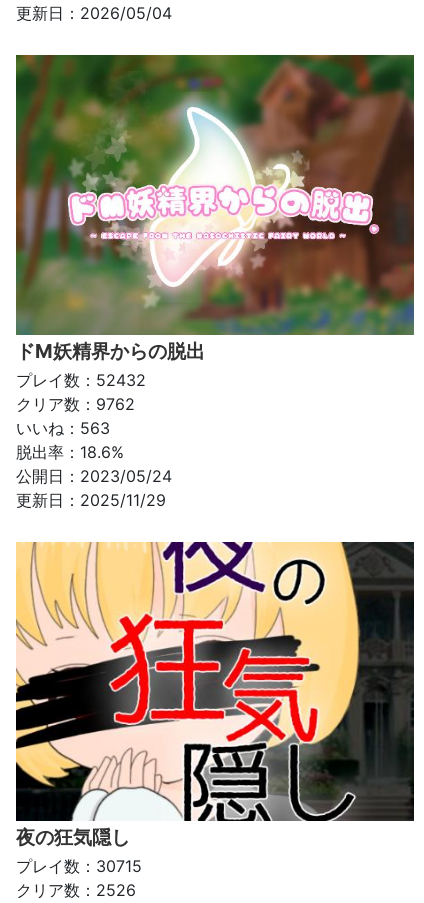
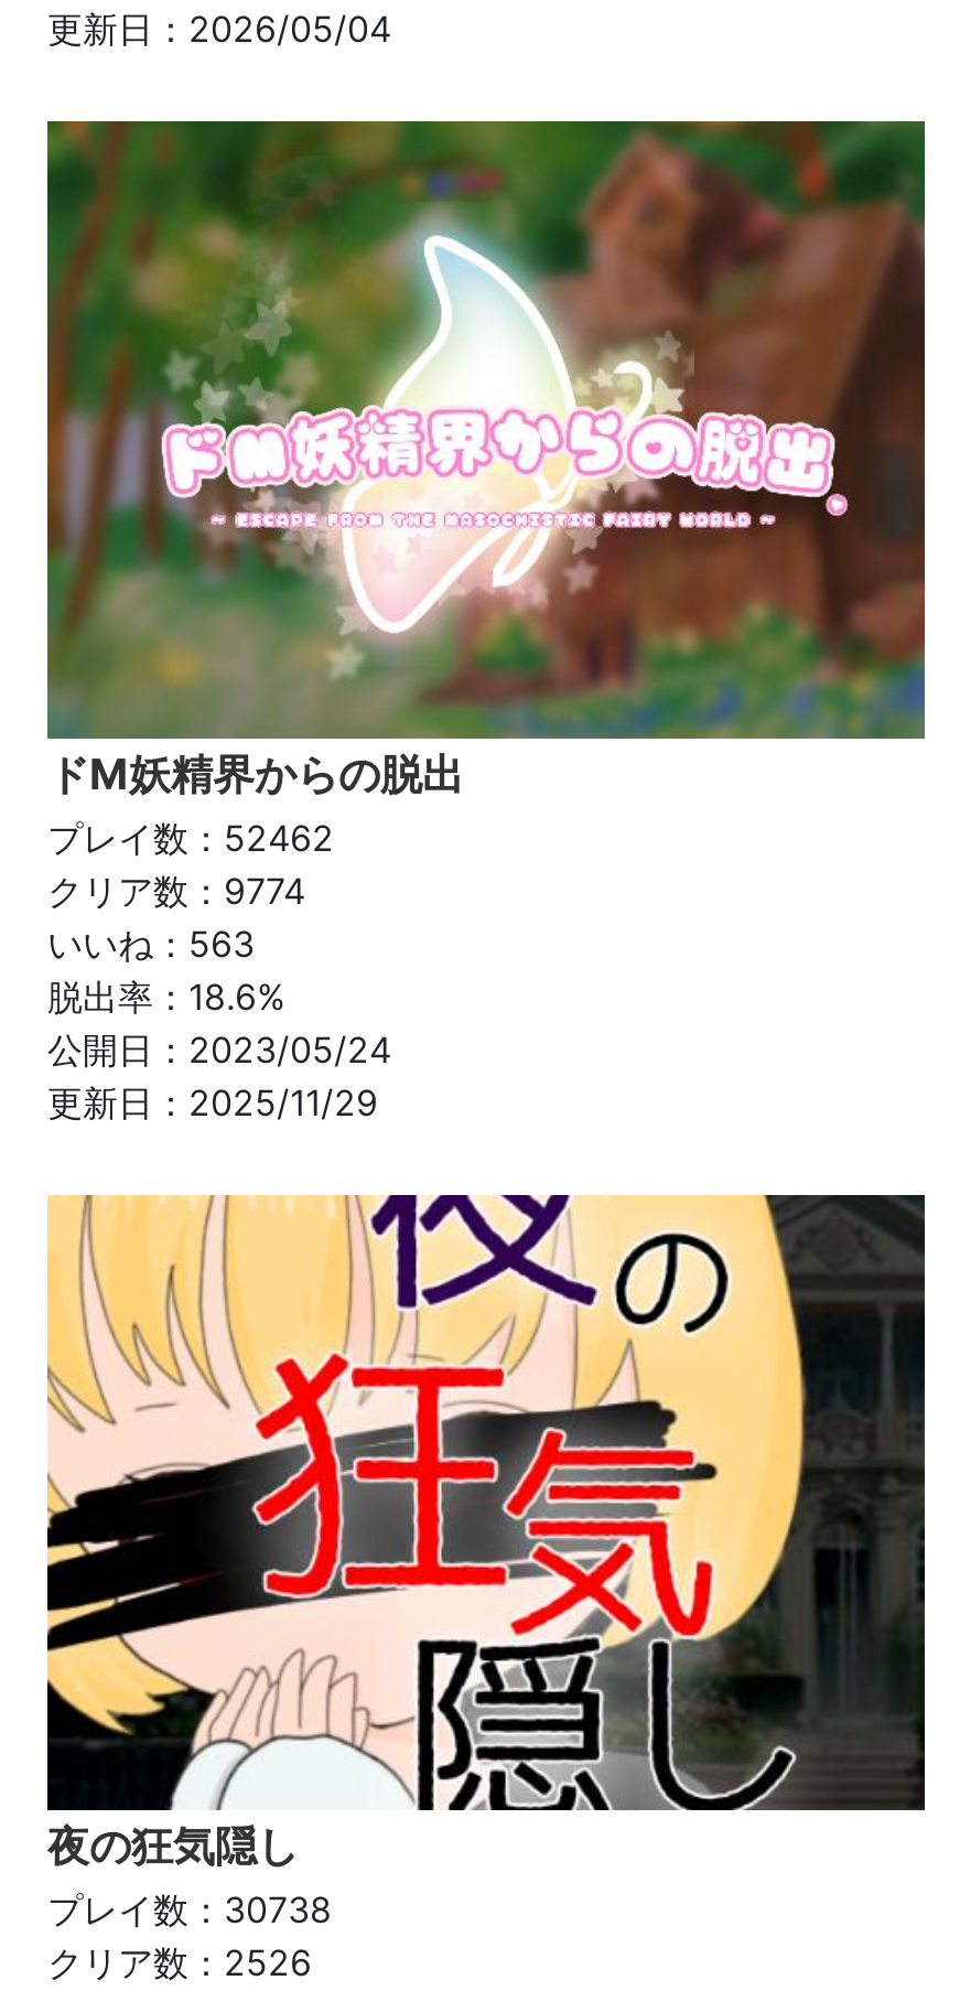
[16,370,146,390] プレイ数：52432 -> [47,815,334,859] プレイ数：52462
[16,394,135,414] クリア数：9762 -> [47,868,305,912] クリア数：9774
[16,856,142,876] プレイ数：30715 -> [47,1888,332,1932] プレイ数：30738

